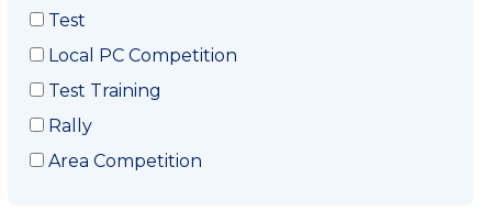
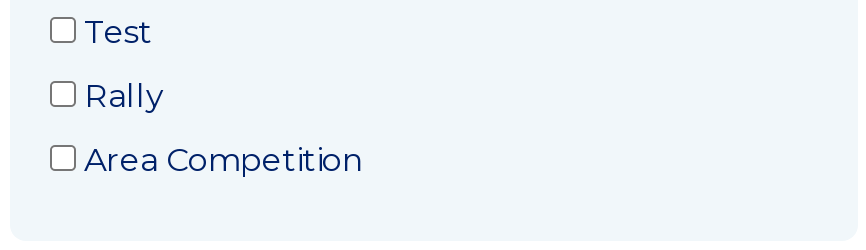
[48,45,237,101] Local PC Competition | Test Training -> none

